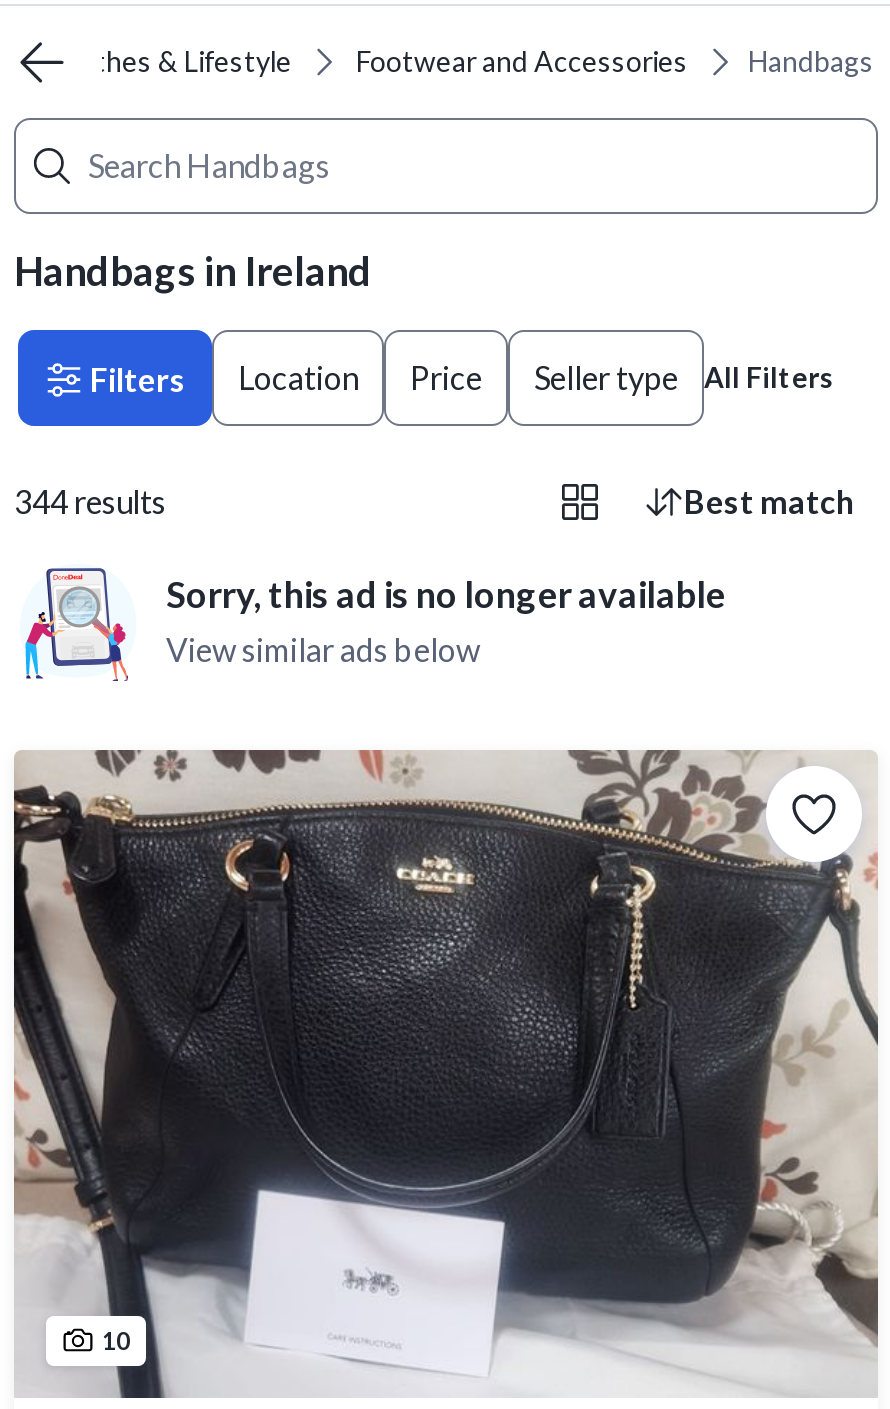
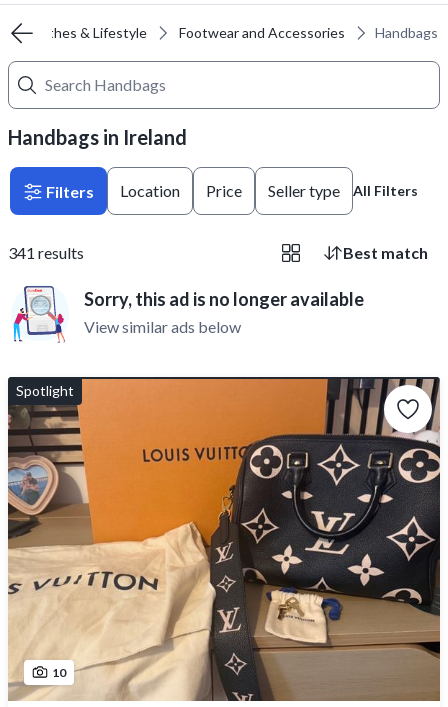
[14,482,166,520] 344 results -> [8,243,84,262] 341 results
none -> [16,382,74,399] Spotlight
[12,748,878,1400] [image] -> [7,376,441,702] [image]

